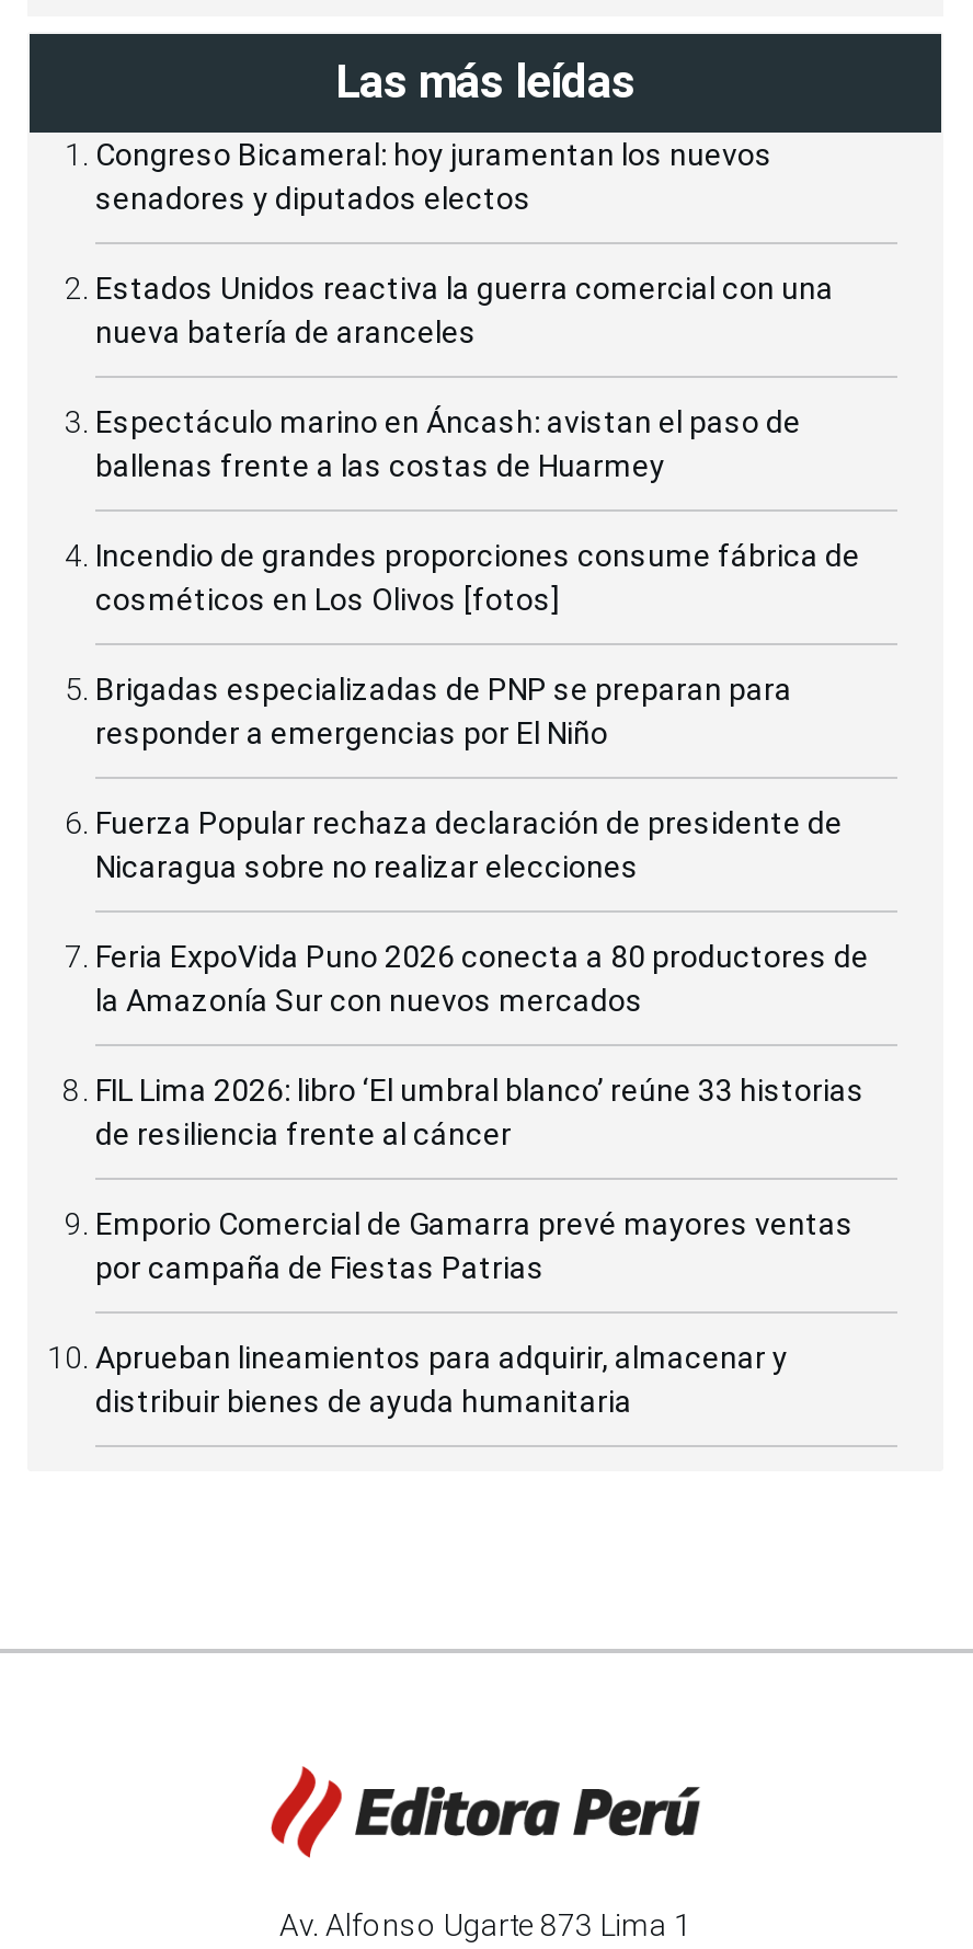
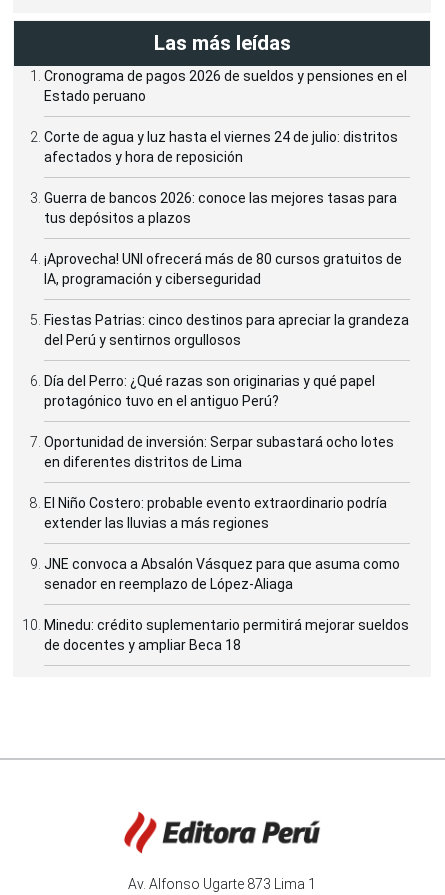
[95,138,772,216] Congreso Bicameral: hoy juramentan los nuevos | senadores y diputados electos -> [44,68,407,104] Cronograma de pagos 2026 de sueldos y pensiones en el | Estado peruano
[95,271,834,350] Estados Unidos reactiva la guerra comercial con una | nueva batería de aranceles -> [44,129,398,165] Corte de agua y luz hasta el viernes 24 de julio: distritos | afectados y hora de reposición
[95,405,801,484] Espectáculo marino en Áncash: avistan el paso de | ballenas frente a las costas de Huarmey -> [44,190,397,226] Guerra de bancos 2026: conoce las mejores tasas para | tus depósitos a plazos
[95,539,860,617] Incendio de grandes proporciones consume fábrica de | cosméticos en Los Olivos [fotos] -> [44,251,402,287] ¡Aprovecha! UNI ofrecerá más de 80 cursos gratuitos de | IA, programación y ciberseguridad
[95,672,792,751] Brigadas especializadas de PNP se preparan para | responder a emergencias por El Niño -> [44,312,409,348] Fiestas Patrias: cinco destinos para apreciar la grandeza | del Perú y sentirnos orgullosos
[95,806,843,885] Fuerza Popular rechaza declaración de presidente de | Nicaragua sobre no realizar elecciones -> [44,373,375,409] Día del Perro: ¿Qué razas son originarias y qué papel | protagónico tuvo en el antiguo Perú?
[95,940,869,1018] Feria ExpoVida Puno 2026 conecta a 80 productores de | la Amazonía Sur con nuevos mercados -> [44,434,394,470] Oportunidad de inversión: Serpar subastará ocho lotes | en diferentes distritos de Lima
[95,1073,865,1152] FIL Lima 2026: libro ‘El umbral blanco’ reúne 33 historias | de resiliencia frente al cáncer -> [44,495,387,531] El Niño Costero: probable evento extraordinario podría | extender las lluvias a más regiones
[95,1207,854,1286] Emporio Comercial de Gamarra prevé mayores ventas | por campaña de Fiestas Patrias -> [44,556,400,592] JNE convoca a Absalón Vásquez para que asuma como | senador en reemplazo de López-Aliaga
[95,1341,788,1419] Aprueban lineamientos para adquirir, almacenar y | distribuir bienes de ayuda humanitaria -> [44,617,409,653] Minedu: crédito suplementario permitirá mejorar sueldos | de docentes y ampliar Beca 18

